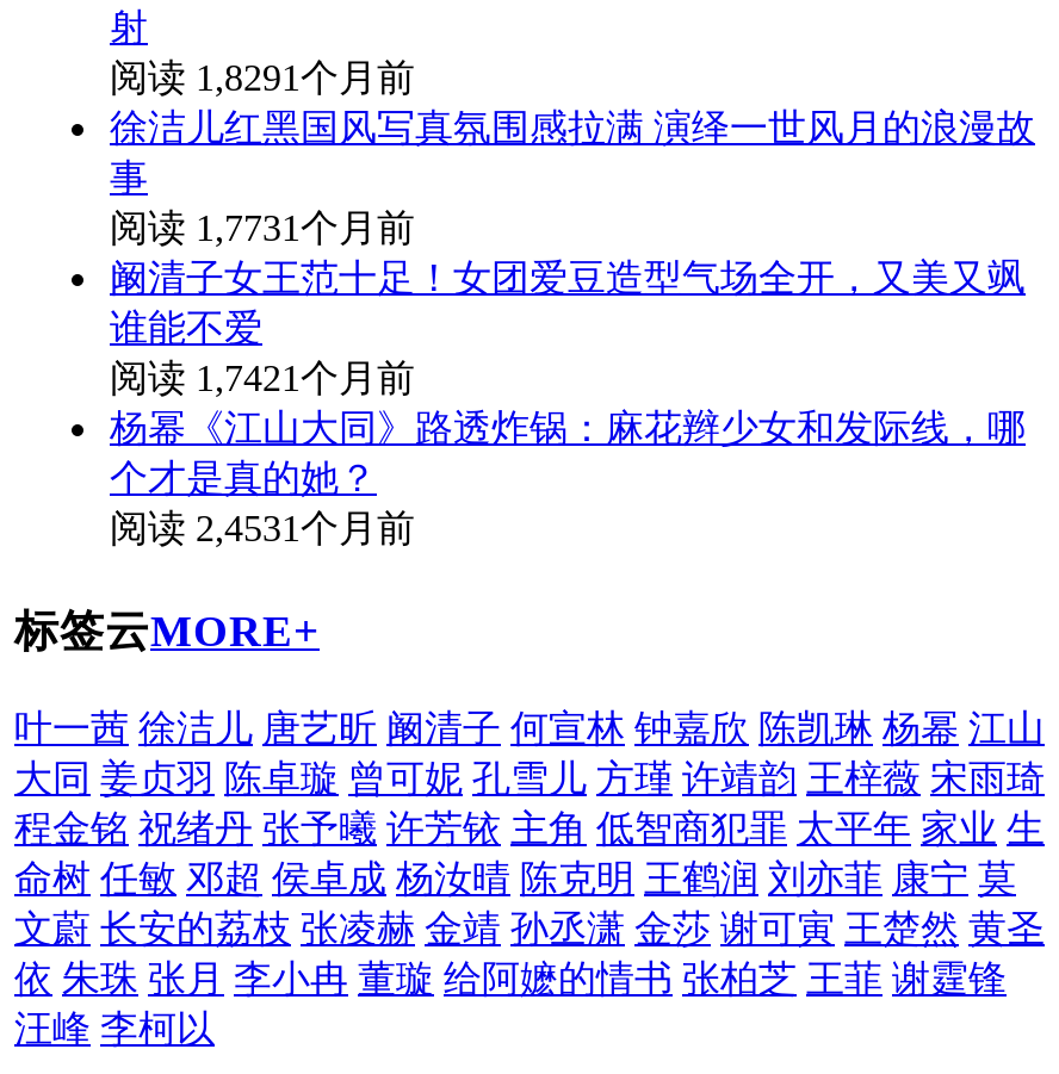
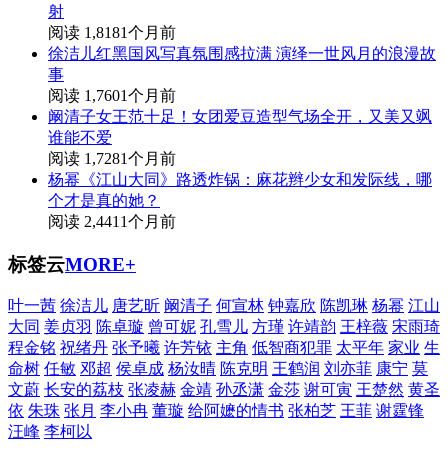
[110,57,415,98] 阅读 1,8291个月前 -> [48,24,176,41] 阅读 1,8181个月前
[110,207,415,248] 阅读 1,7731个月前 -> [48,87,176,104] 阅读 1,7601个月前
[110,358,415,398] 阅读 1,7421个月前 -> [48,150,176,167] 阅读 1,7281个月前
[110,508,415,548] 阅读 2,4531个月前 -> [48,213,176,230] 阅读 2,4411个月前

